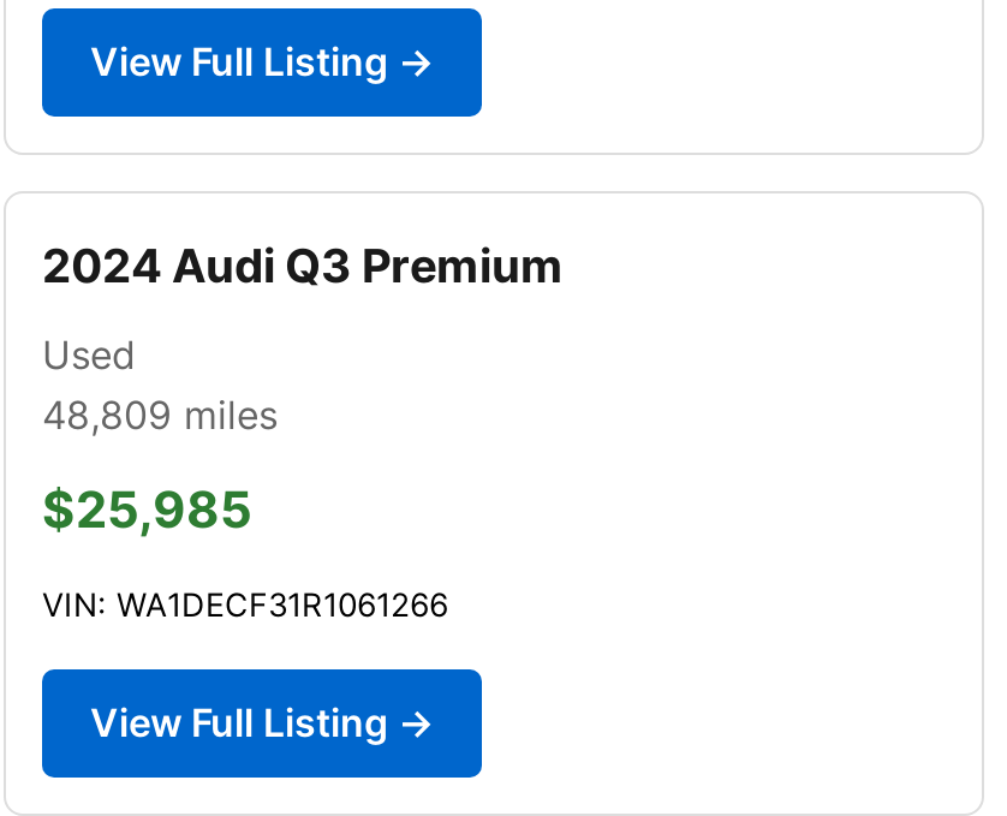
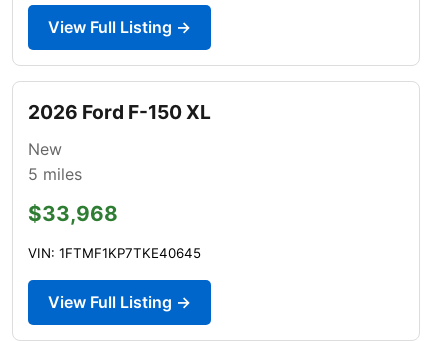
[42,237,564,294] 2024 Audi Q3 Premium -> [28,100,211,124] 2026 Ford F-150 XL
[42,330,278,438] Used | 48,809 miles -> [28,139,82,184] New | 5 miles
[42,479,251,539] $25,985 -> [28,201,118,226] $33,968
[42,585,448,623] VIN: WA1DECF31R1061266 -> [28,245,201,261] VIN: 1FTMF1KP7TKE40645

